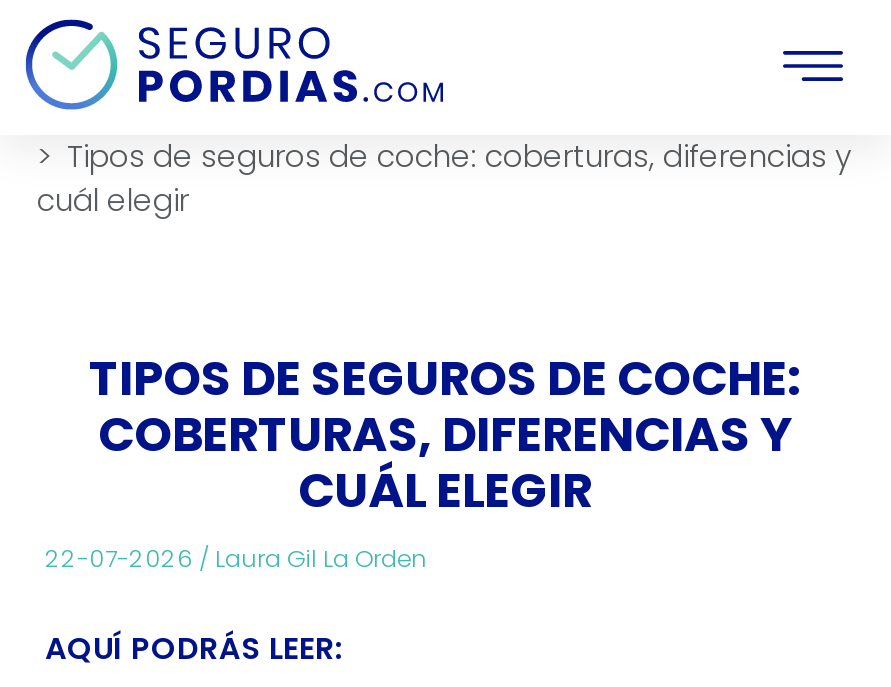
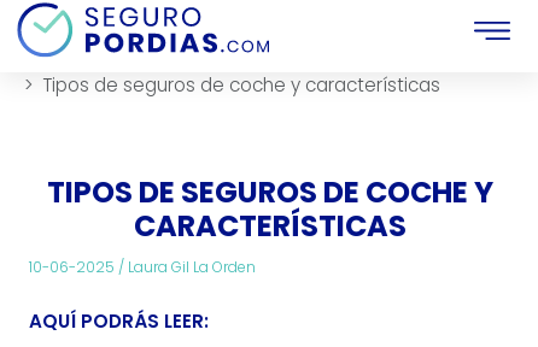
[37,135,851,221] Tipos de seguros de coche: coberturas, diferencias y | cuál elegir -> [42,72,440,98] Tipos de seguros de coche y características
[45,345,801,575] TIPOS DE SEGUROS DE COCHE: | COBERTURAS, DIFERENCIAS Y | CUÁL ELEGIR | 22-07-2026 / Laura Gil La Orden -> [29,172,493,277] TIPOS DE SEGUROS DE COCHE Y | CARACTERÍSTICAS | 10-06-2025 / Laura Gil La Orden

